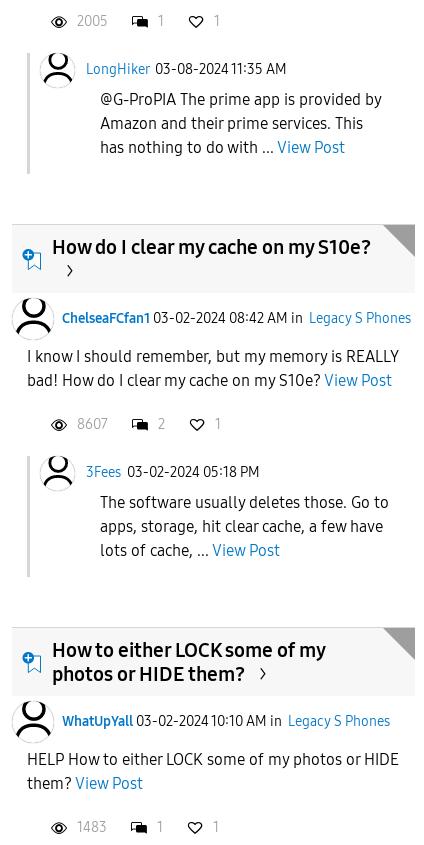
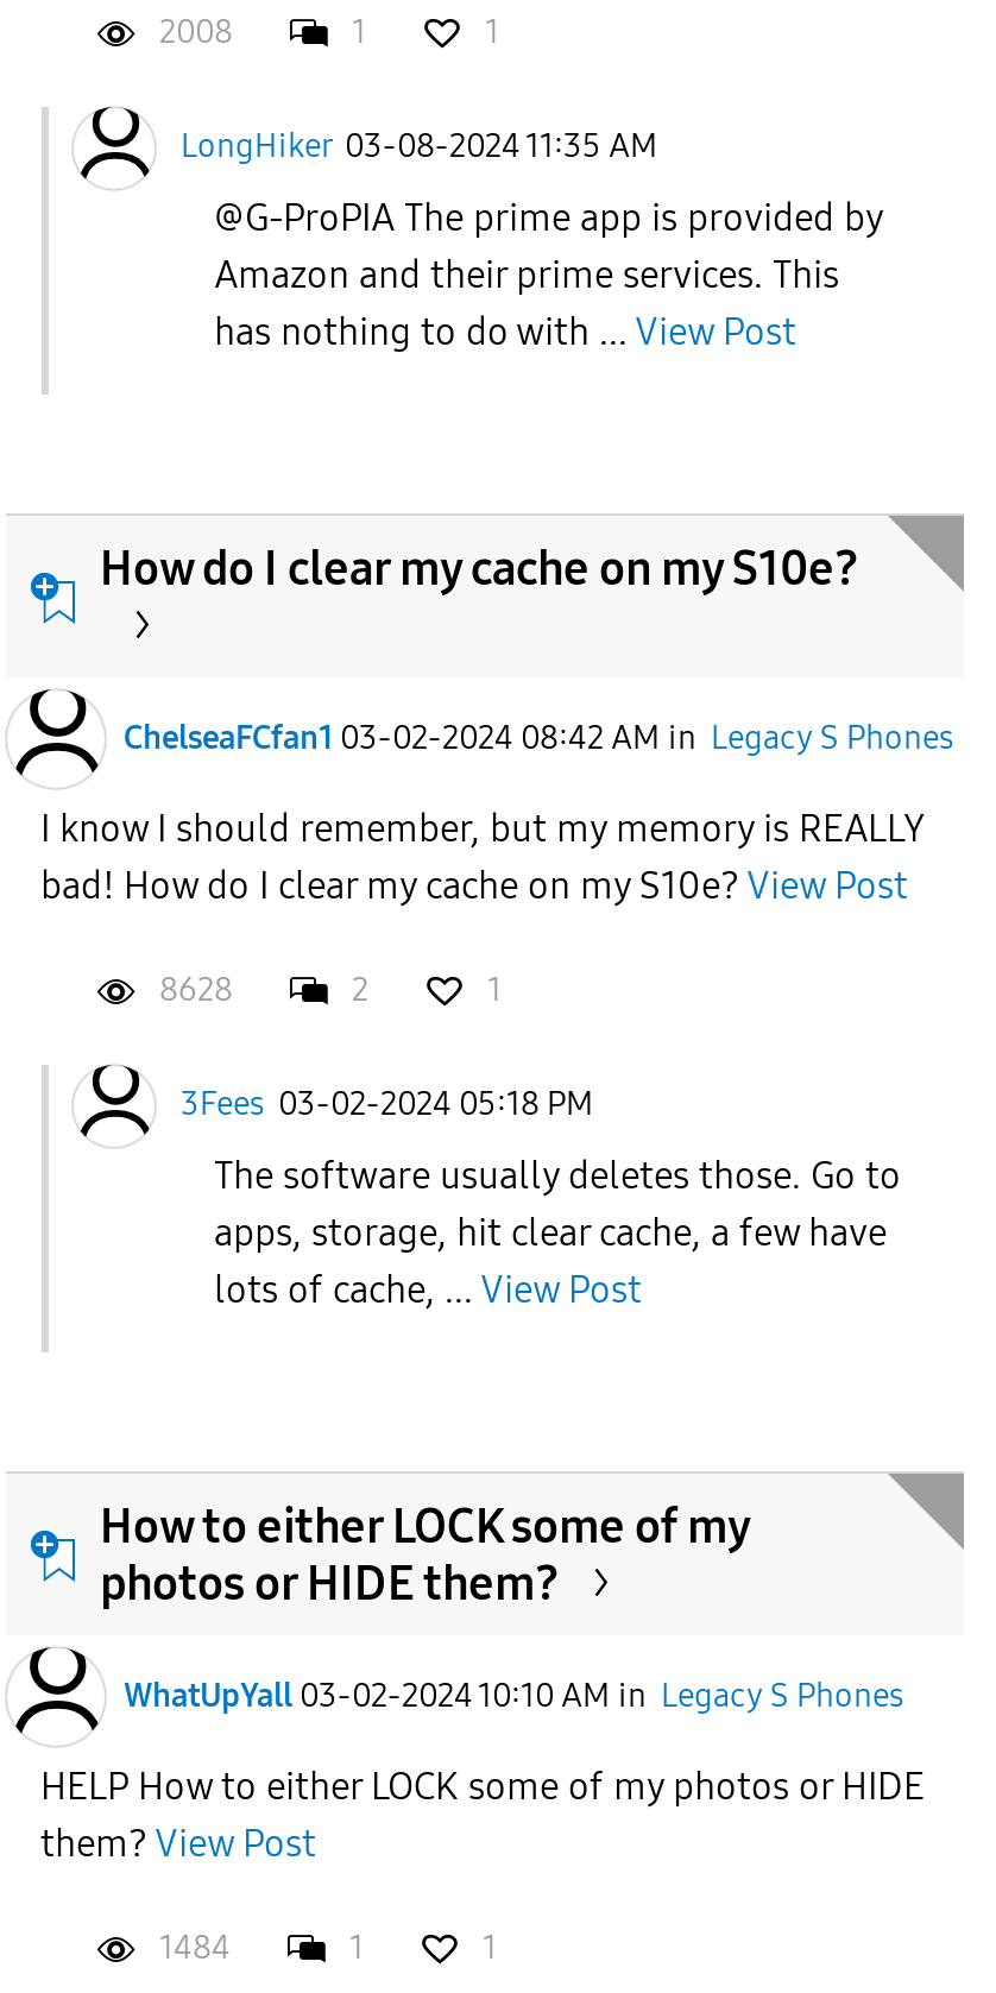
[76,12,107,29] 2005 -> [159,11,233,51] 2008
[76,415,107,432] 8607 -> [159,969,233,1009] 8628
[76,818,106,835] 1483 -> [159,1926,231,1967] 1484

